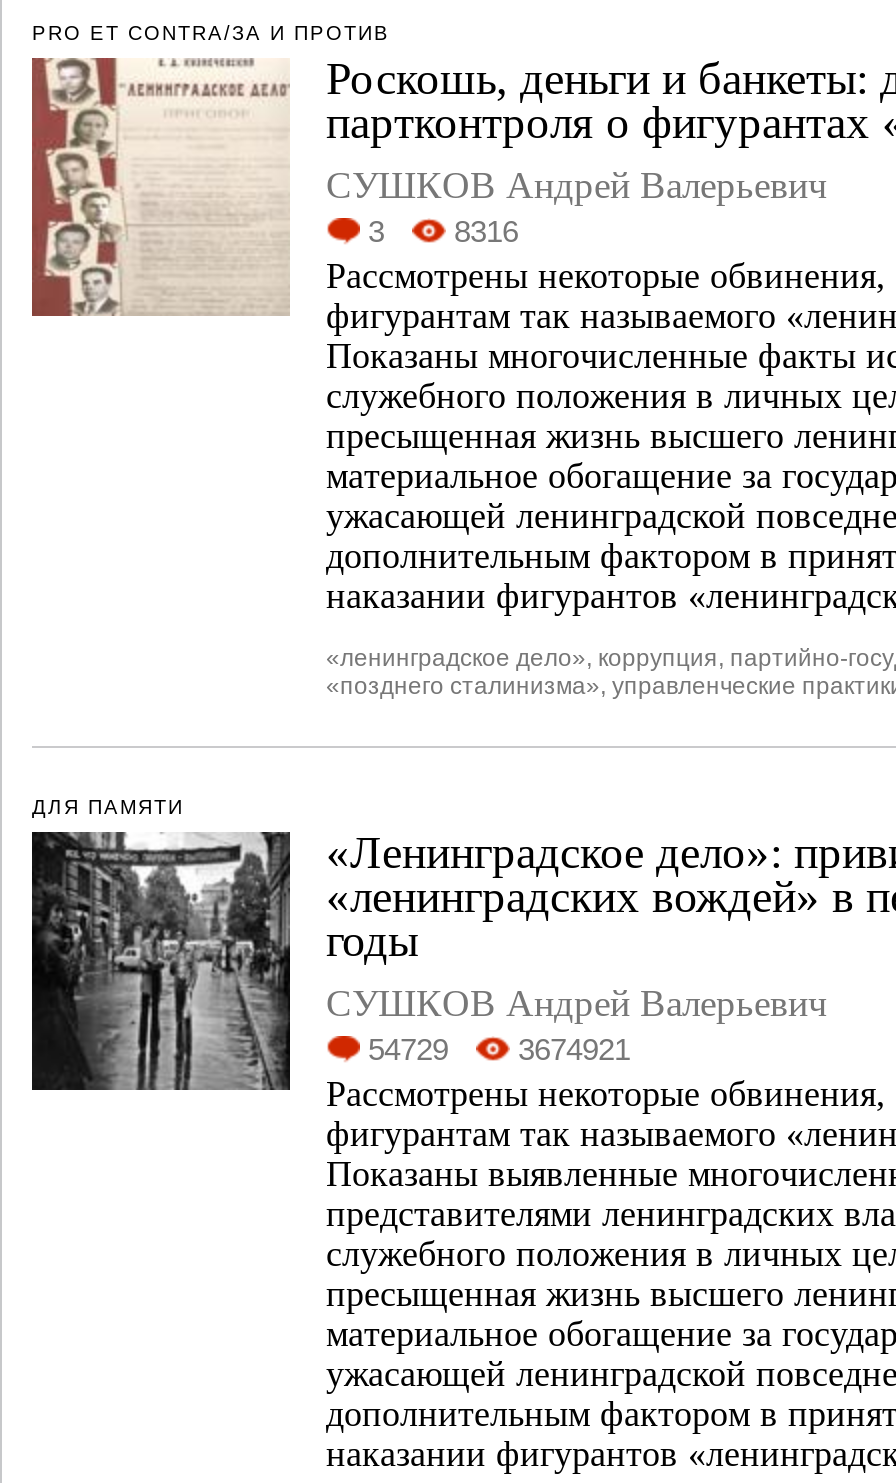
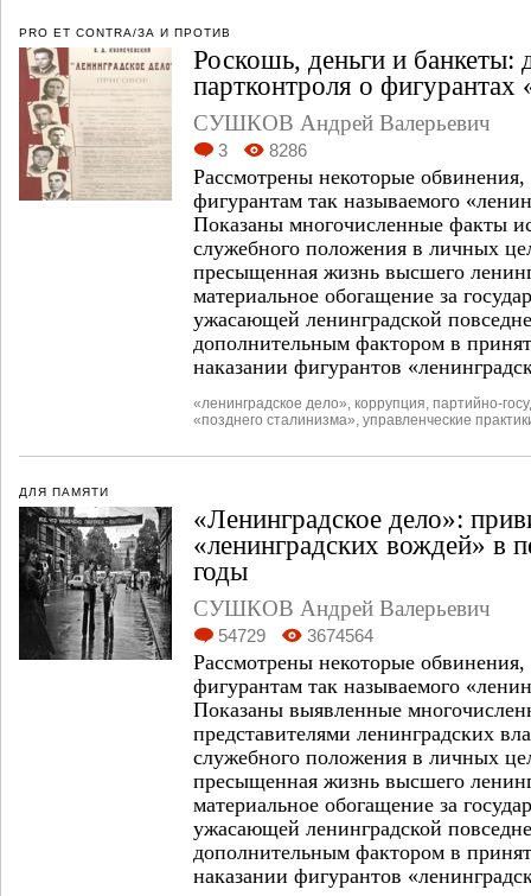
[454,215,518,249] 8316 -> [269,140,307,161] 8286
[518,1033,630,1067] 3674921 -> [307,626,373,646] 3674564

